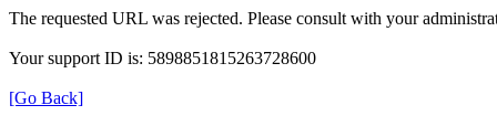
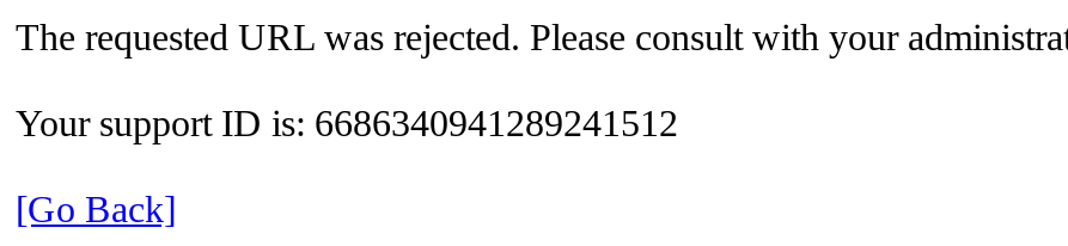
[9,49,316,67] Your support ID is: 5898851815263728600 -> [16,103,678,143] Your support ID is: 6686340941289241512

